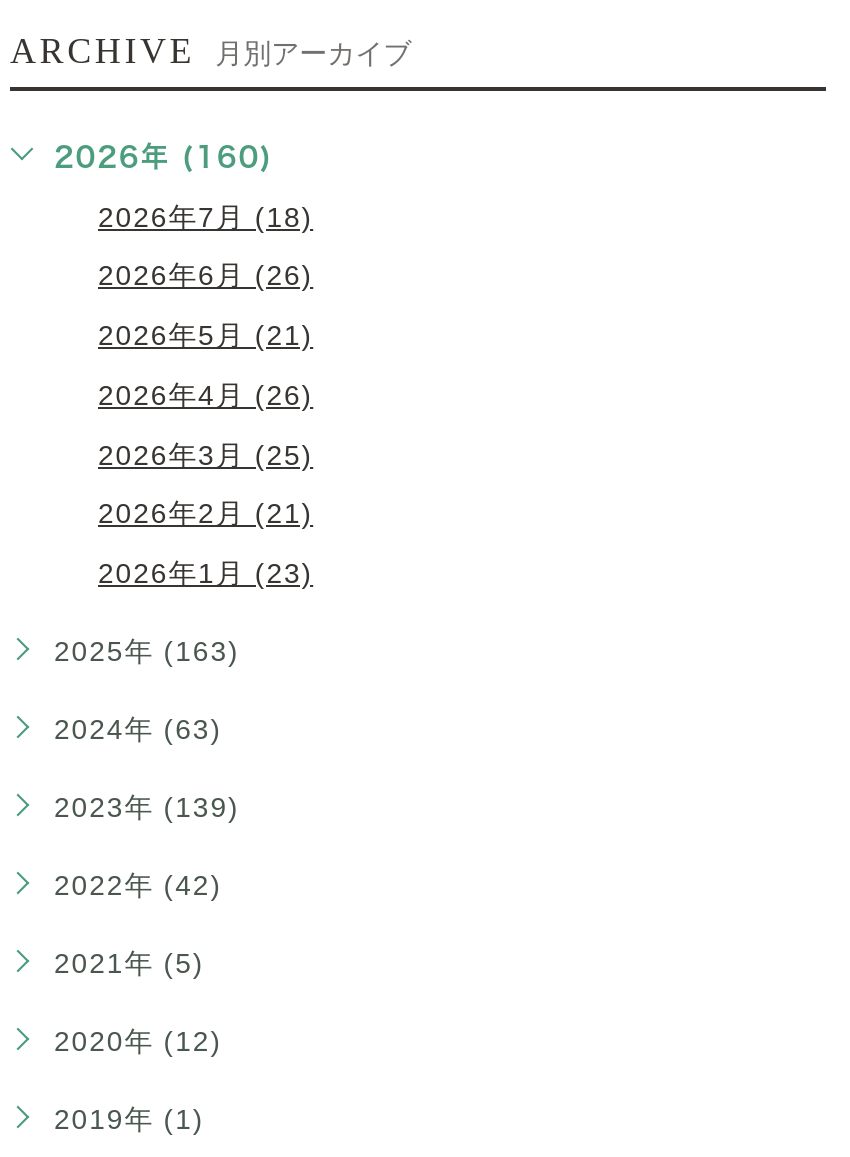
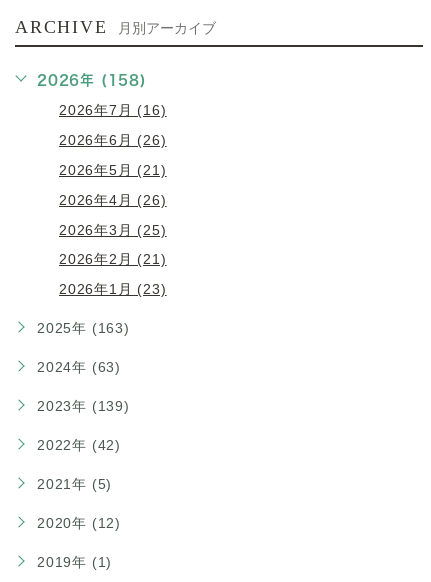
[54,142,274,170] 2026年 (160) -> [37,73,147,87] 2026年 (158)
[98,199,313,231] 2026年7月 (18) -> [59,102,167,118] 2026年7月 (16)

